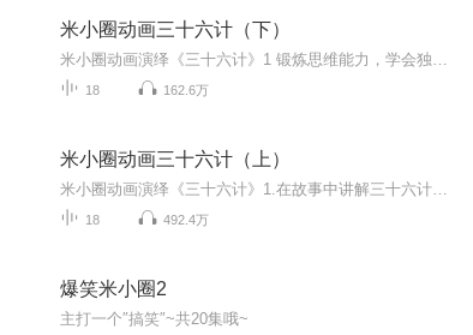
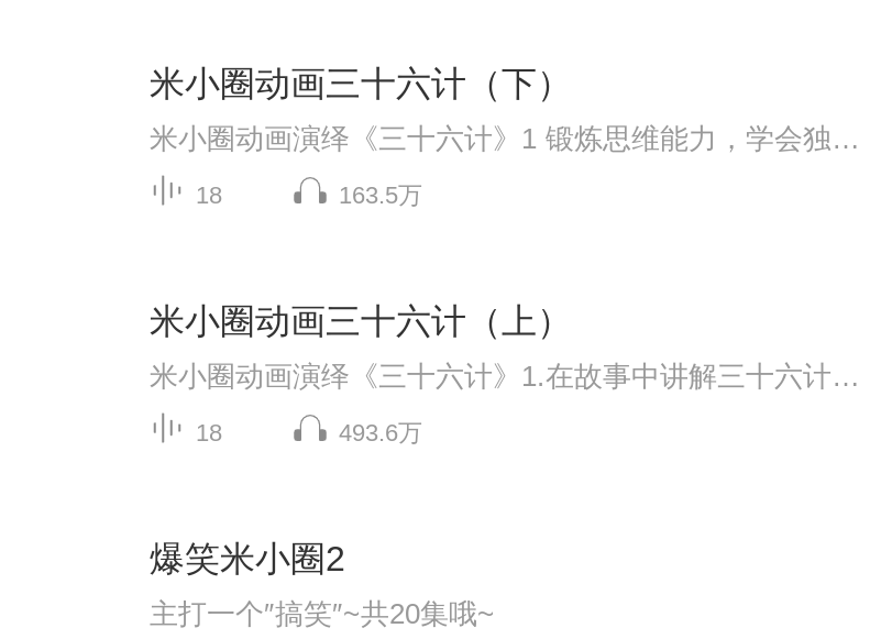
[163,83,209,97] 162.6万 -> [339,181,422,207] 163.5万
[163,212,209,227] 492.4万 -> [339,419,422,445] 493.6万

